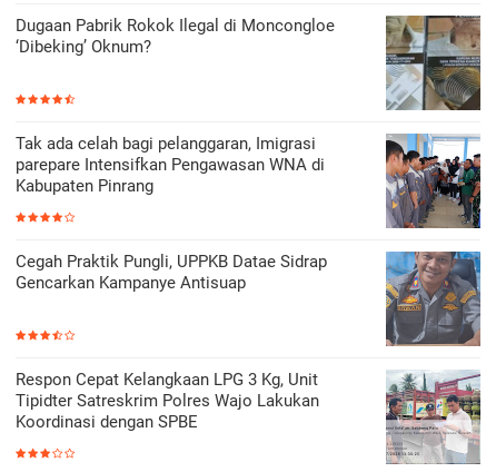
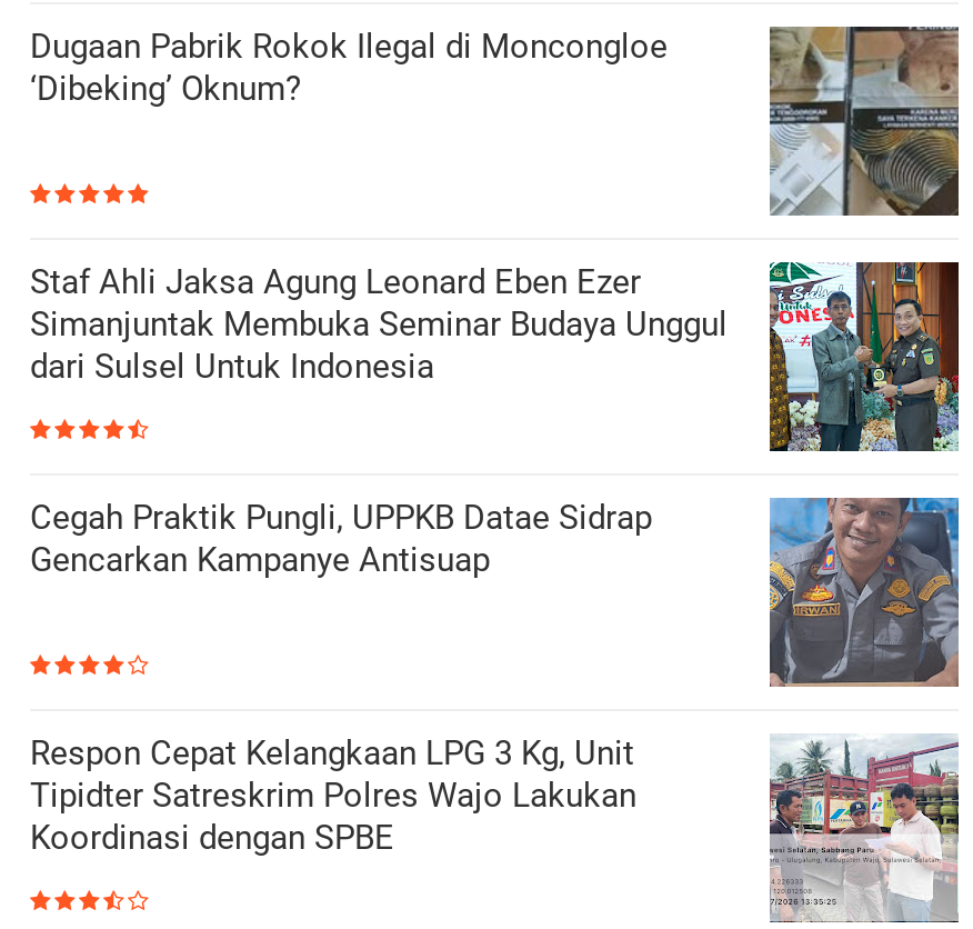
[16,134,325,196] Tak ada celah bagi pelanggaran, Imigrasi | parepare Intensifkan Pengawasan WNA di | Kabupaten Pinrang -> [30,262,728,387] Staf Ahli Jaksa Agung Leonard Eben Ezer | Simanjuntak Membuka Seminar Budaya Unggul | dari Sulsel Untuk Indonesia
[385,134,482,229] [image] -> [768,260,961,453] [image]

